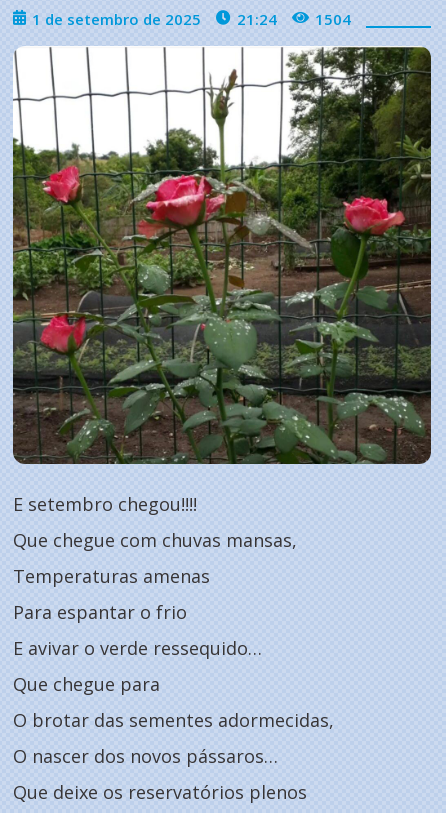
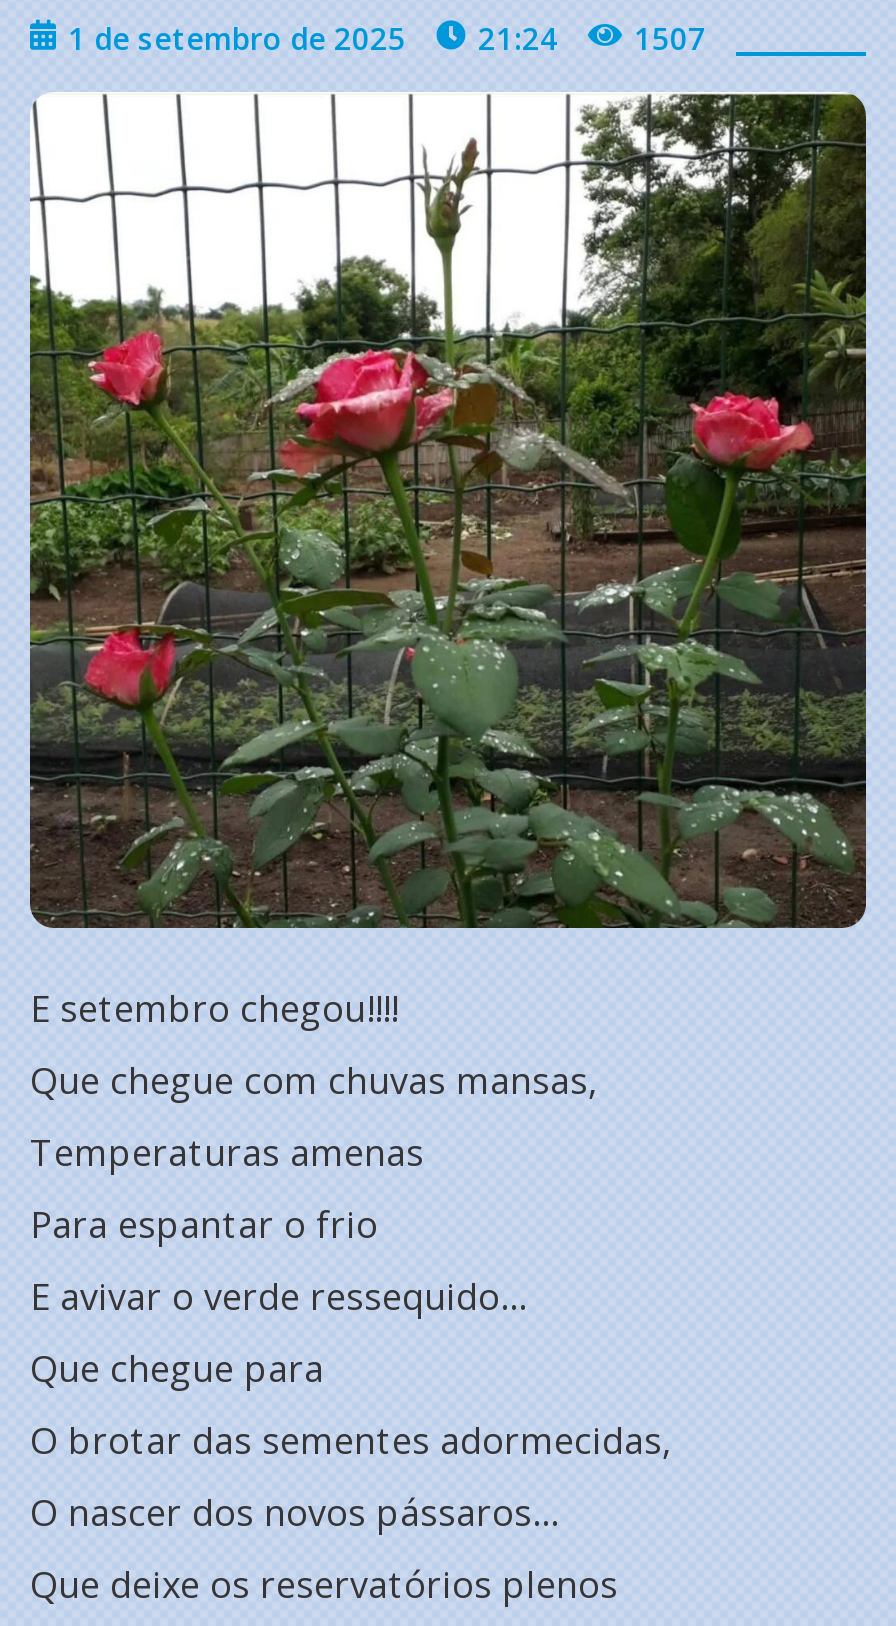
[32,9,351,29] 1 de setembro de 2025 21:24 1504 -> [68,17,706,57] 1 de setembro de 2025 21:24 1507

